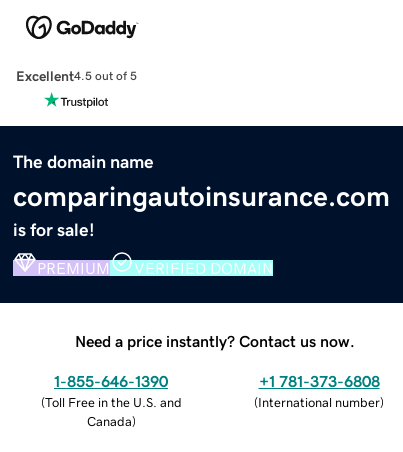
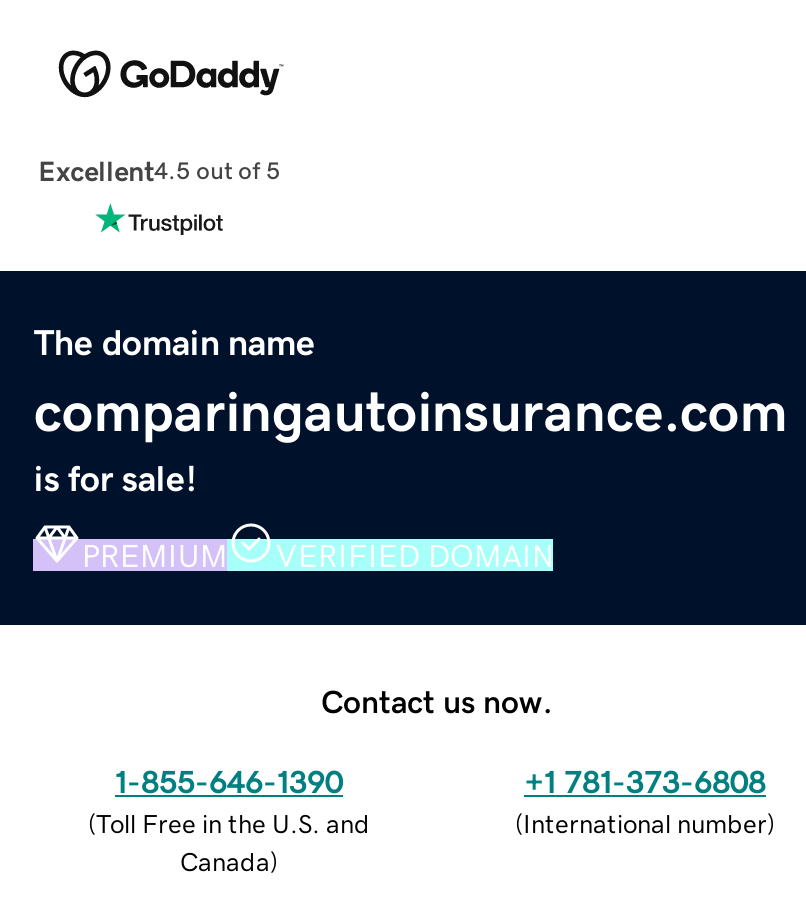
[75,333,355,349] Need a price instantly? Contact us now. -> [321,684,553,716] Contact us now.

